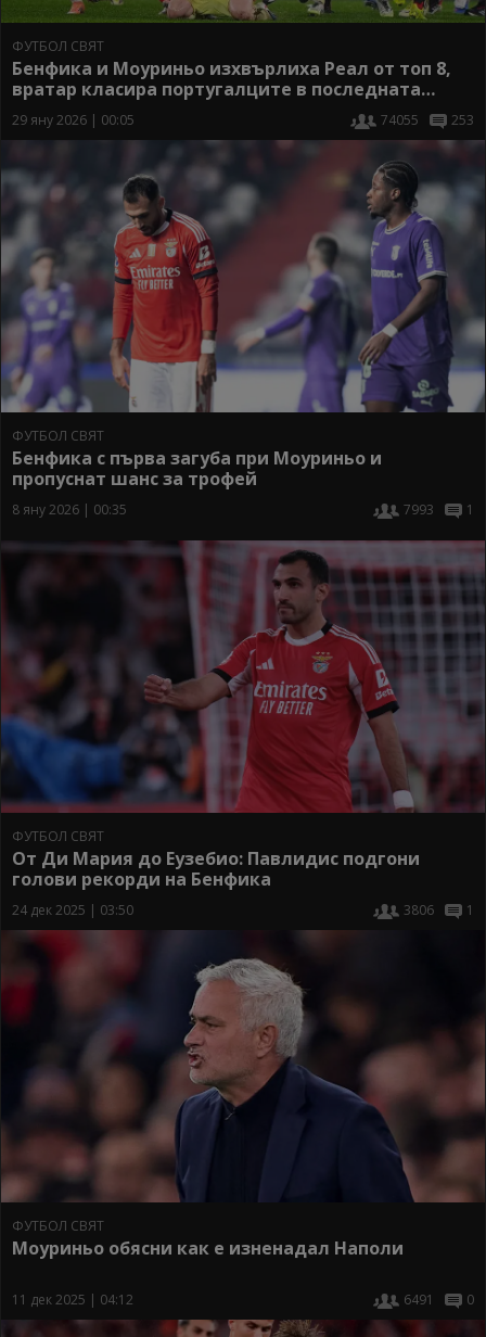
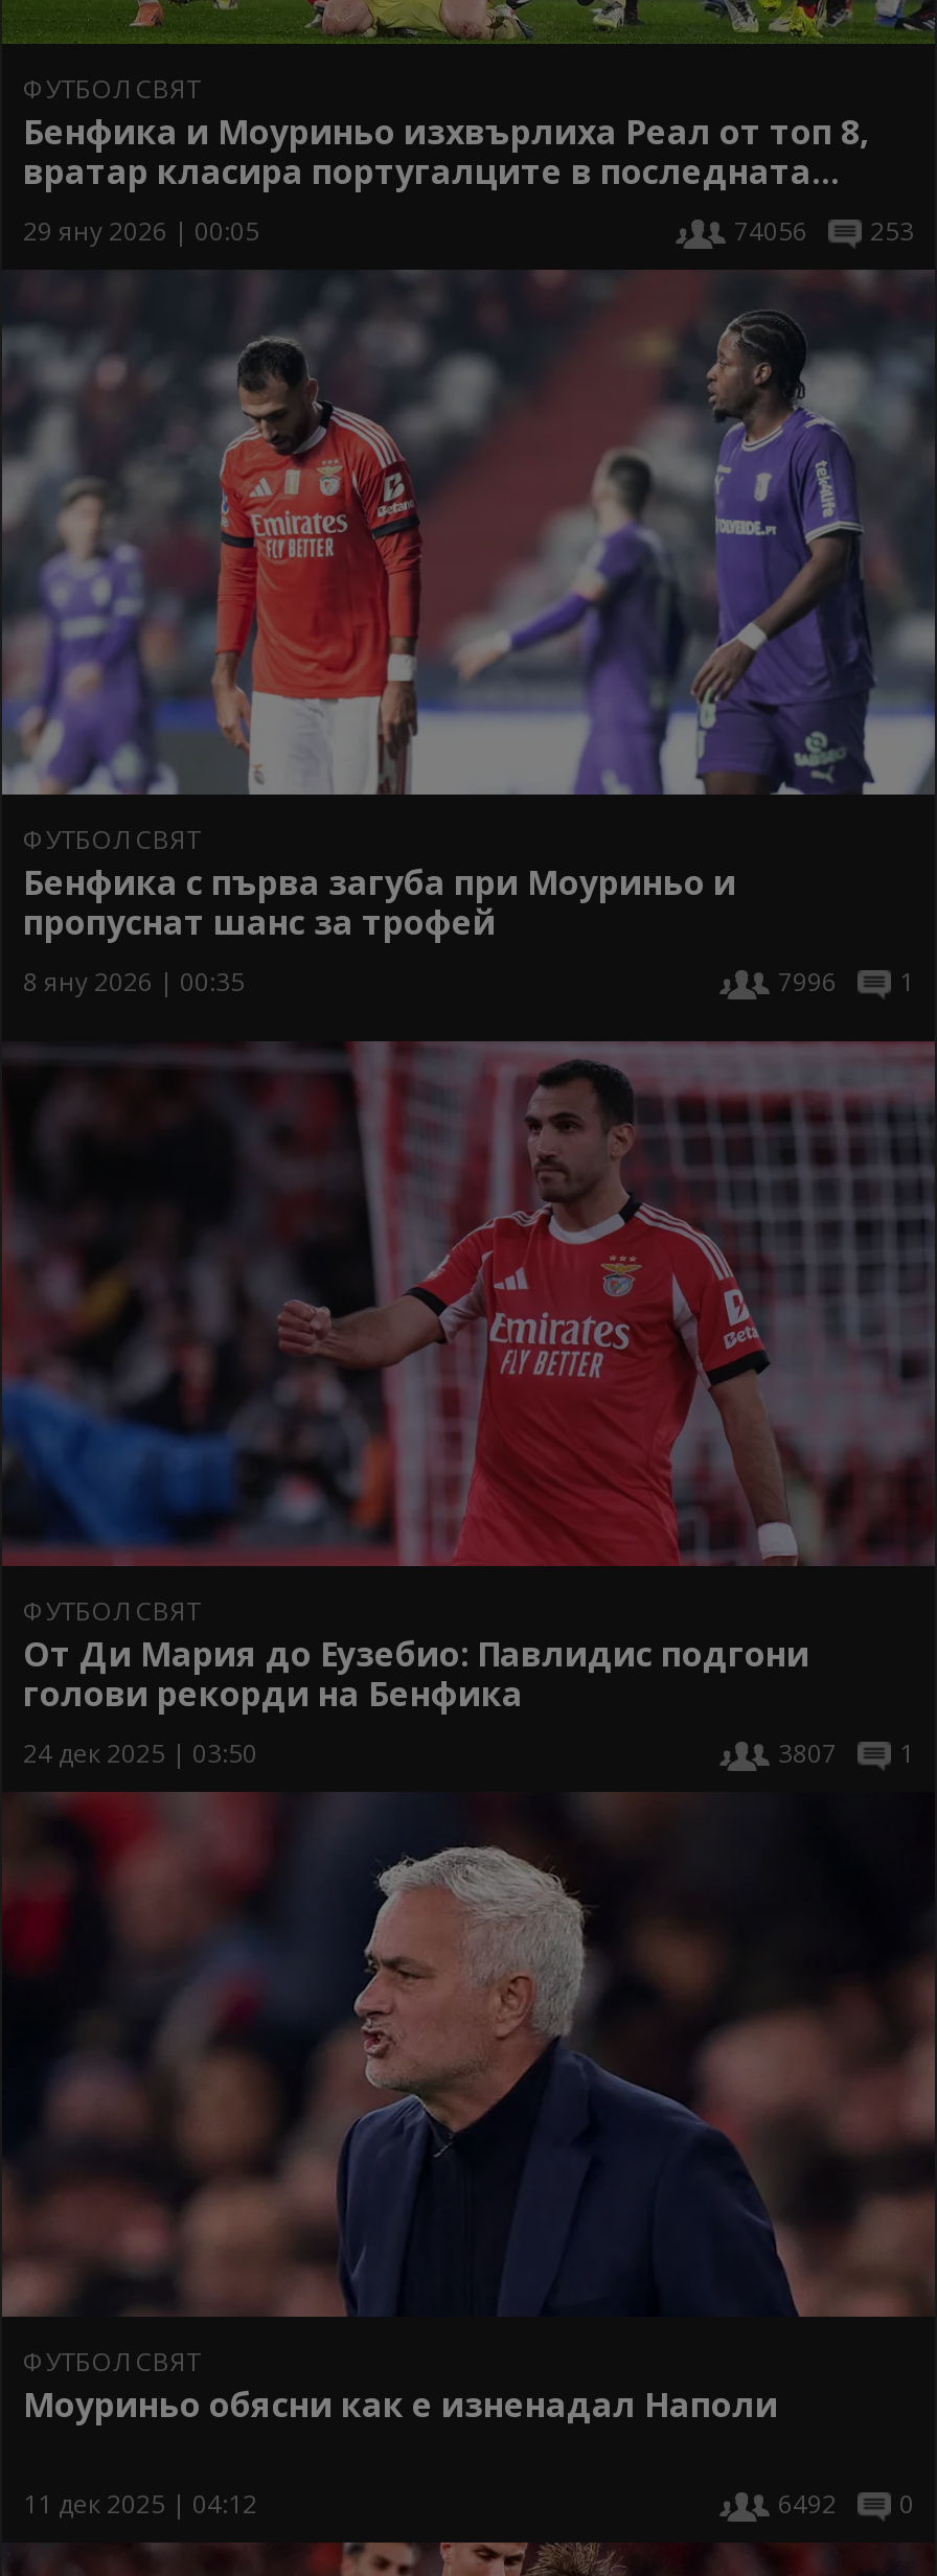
[381,111,474,129] 74055 253 -> [734,213,914,249] 74056 253
[404,500,474,518] 7993 1 -> [778,963,914,999] 7996 1
[404,901,474,919] 3806 1 -> [778,1735,914,1771] 3807 1
[404,1290,474,1309] 6491 0 -> [778,2486,914,2521] 6492 0

